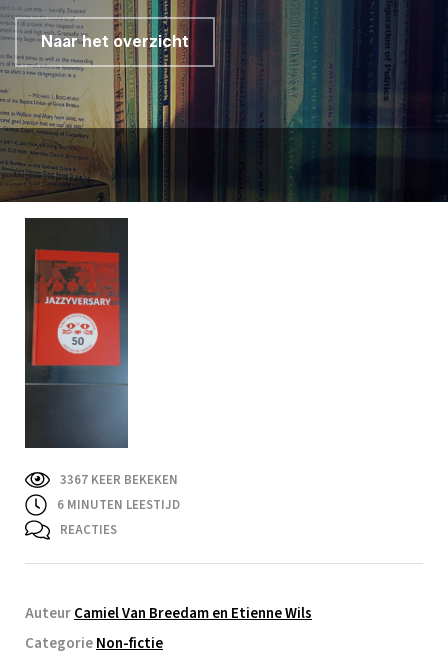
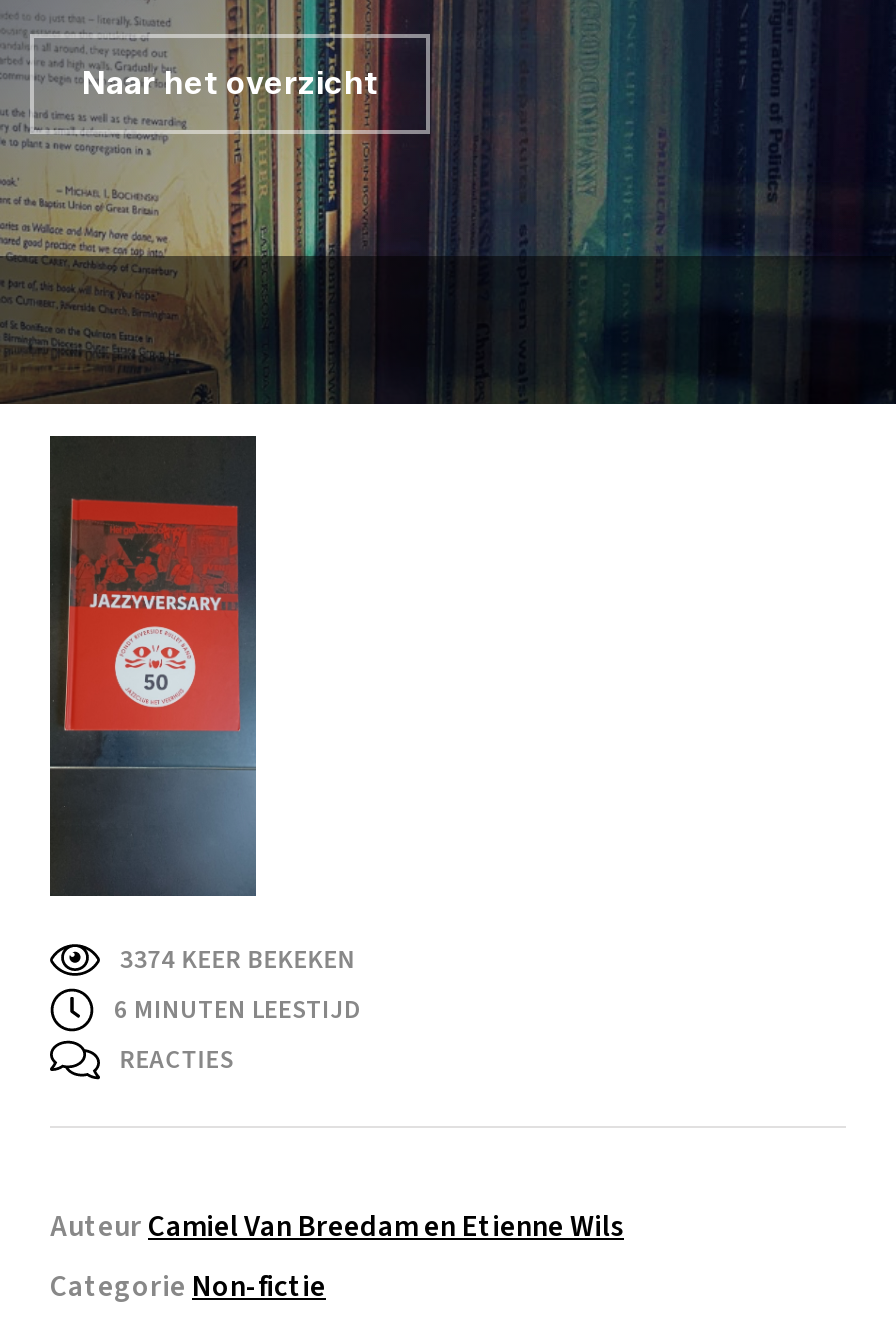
[60,471,178,489] 3367 KEER BEKEKEN -> [120,942,356,978] 3374 KEER BEKEKEN

